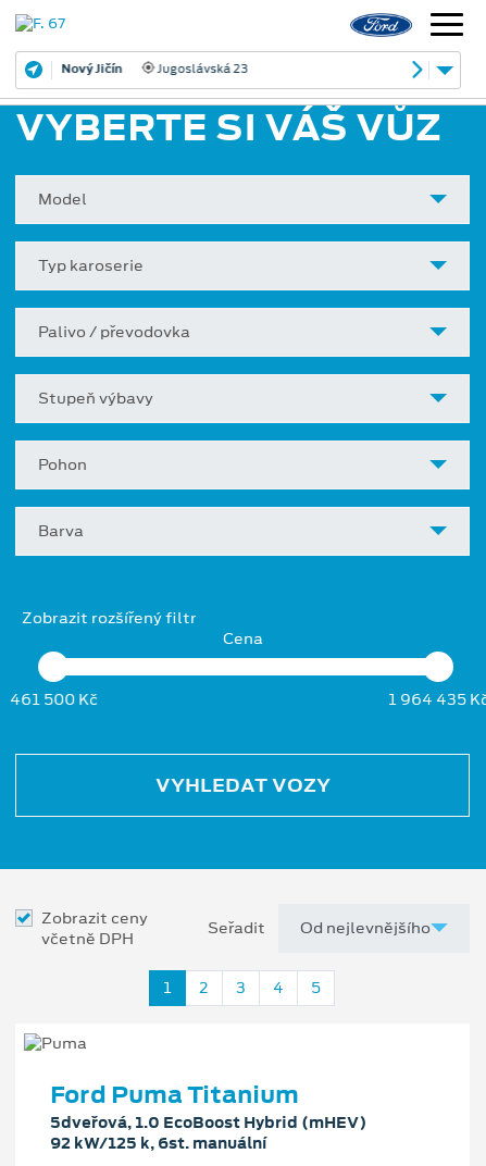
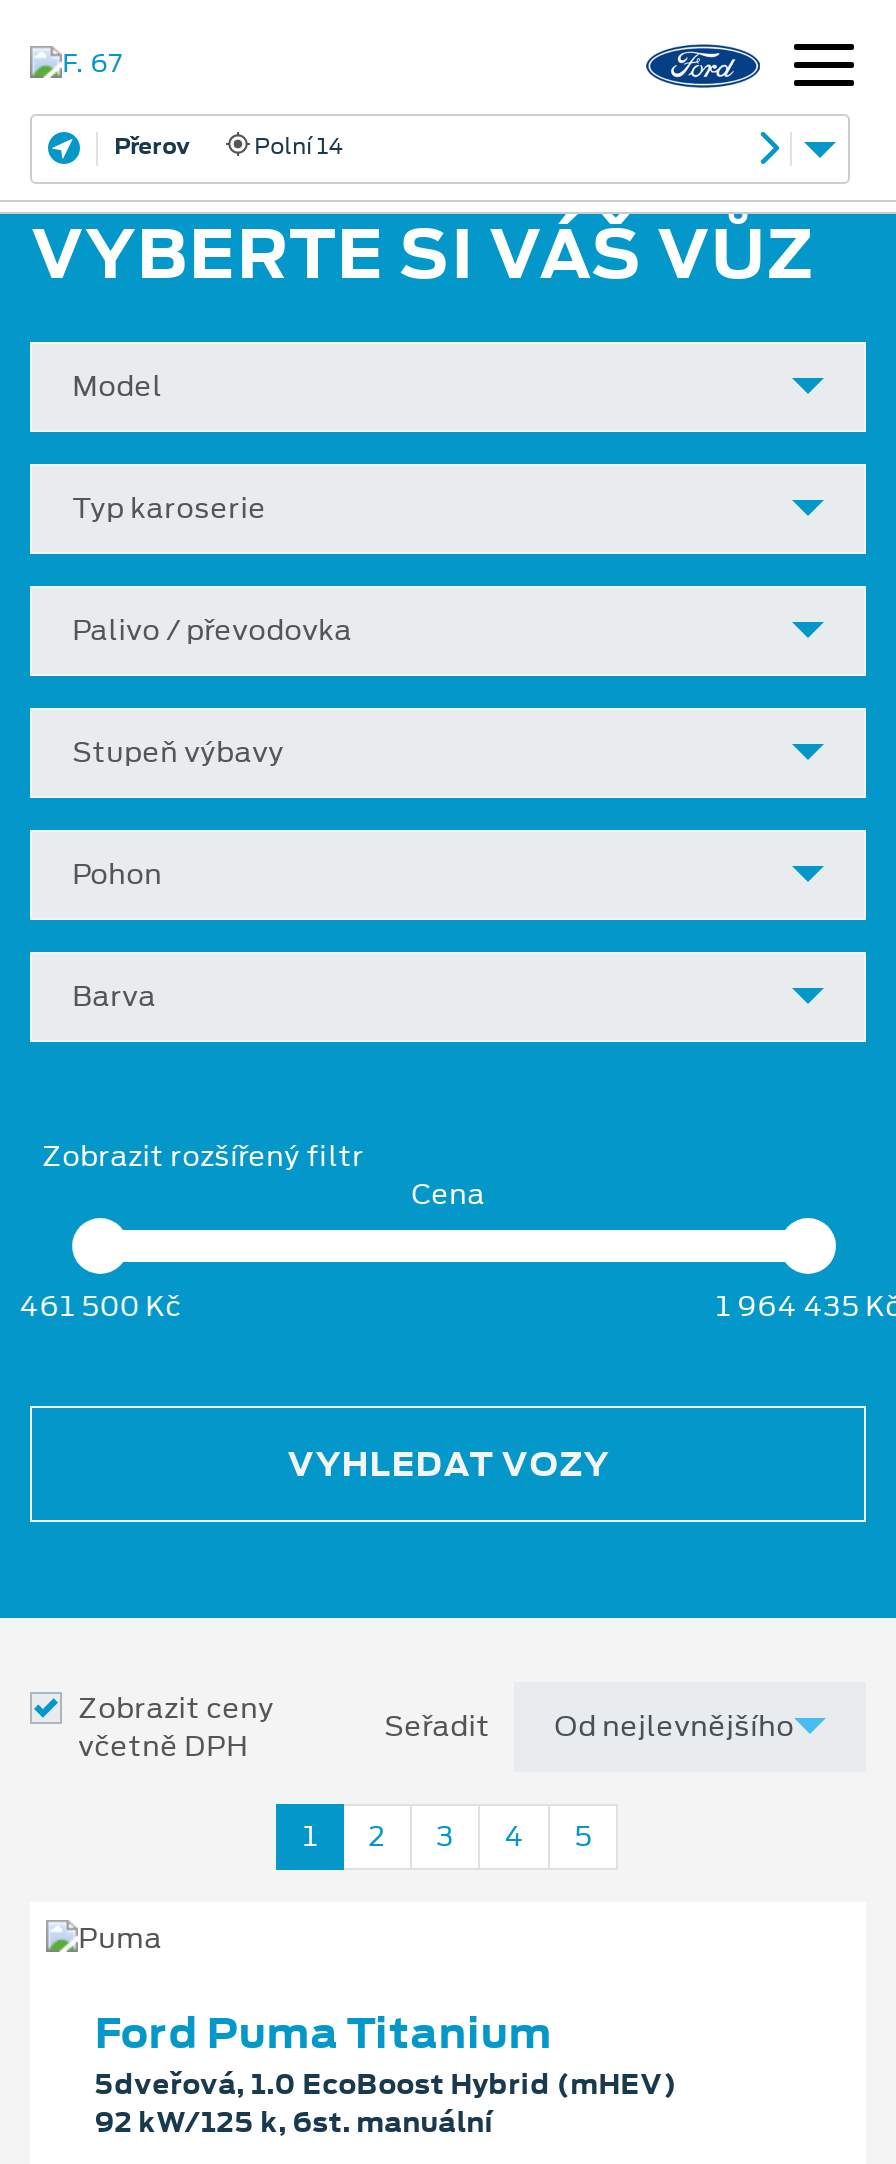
[61,59,248,77] Nový Jičín | Jugoslávská 23 -> [114,129,342,161] Přerov | Polní 14

